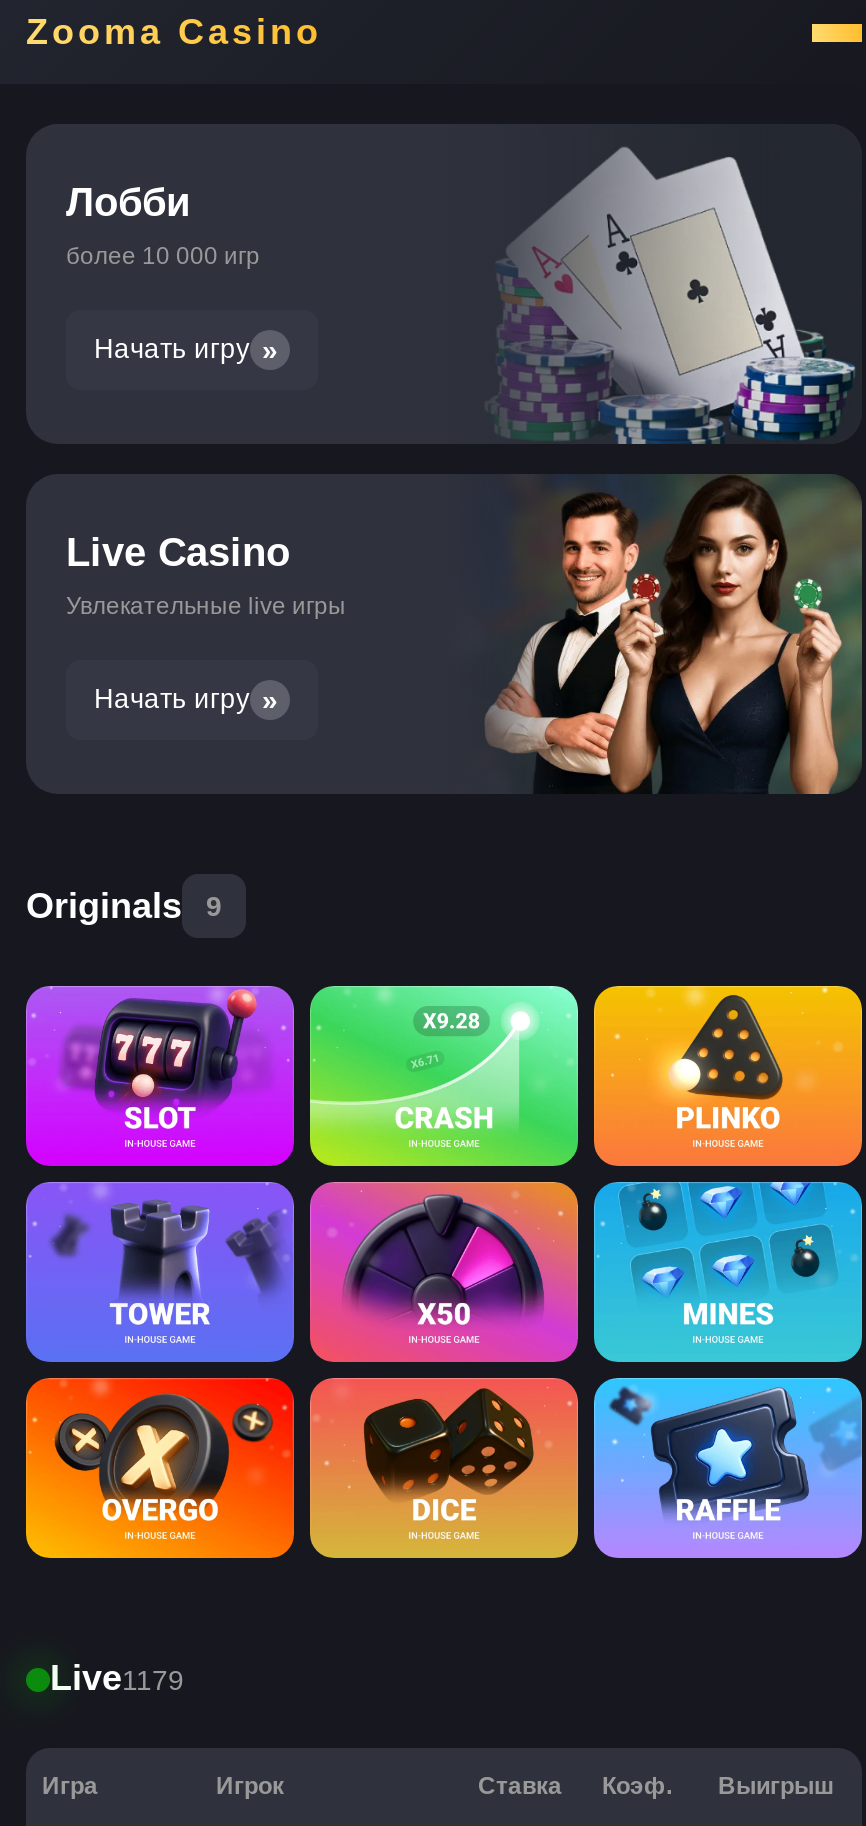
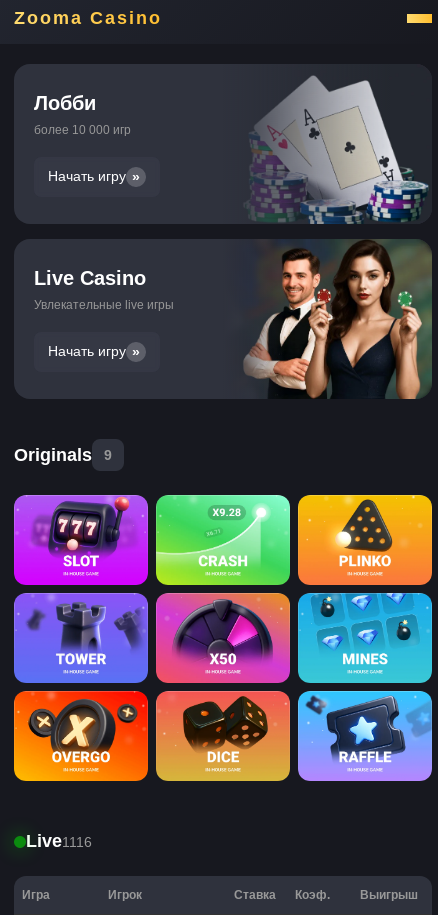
[50,1658,184,1698] Live1179 -> [26,831,92,851] Live1116

